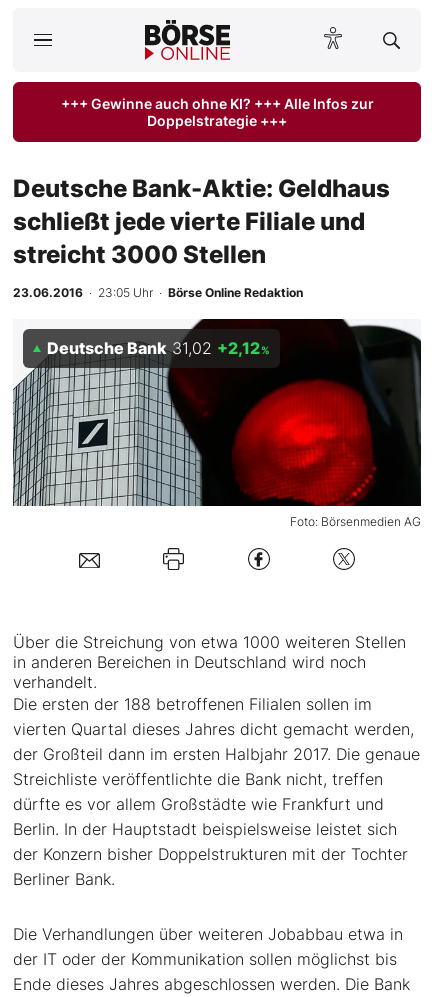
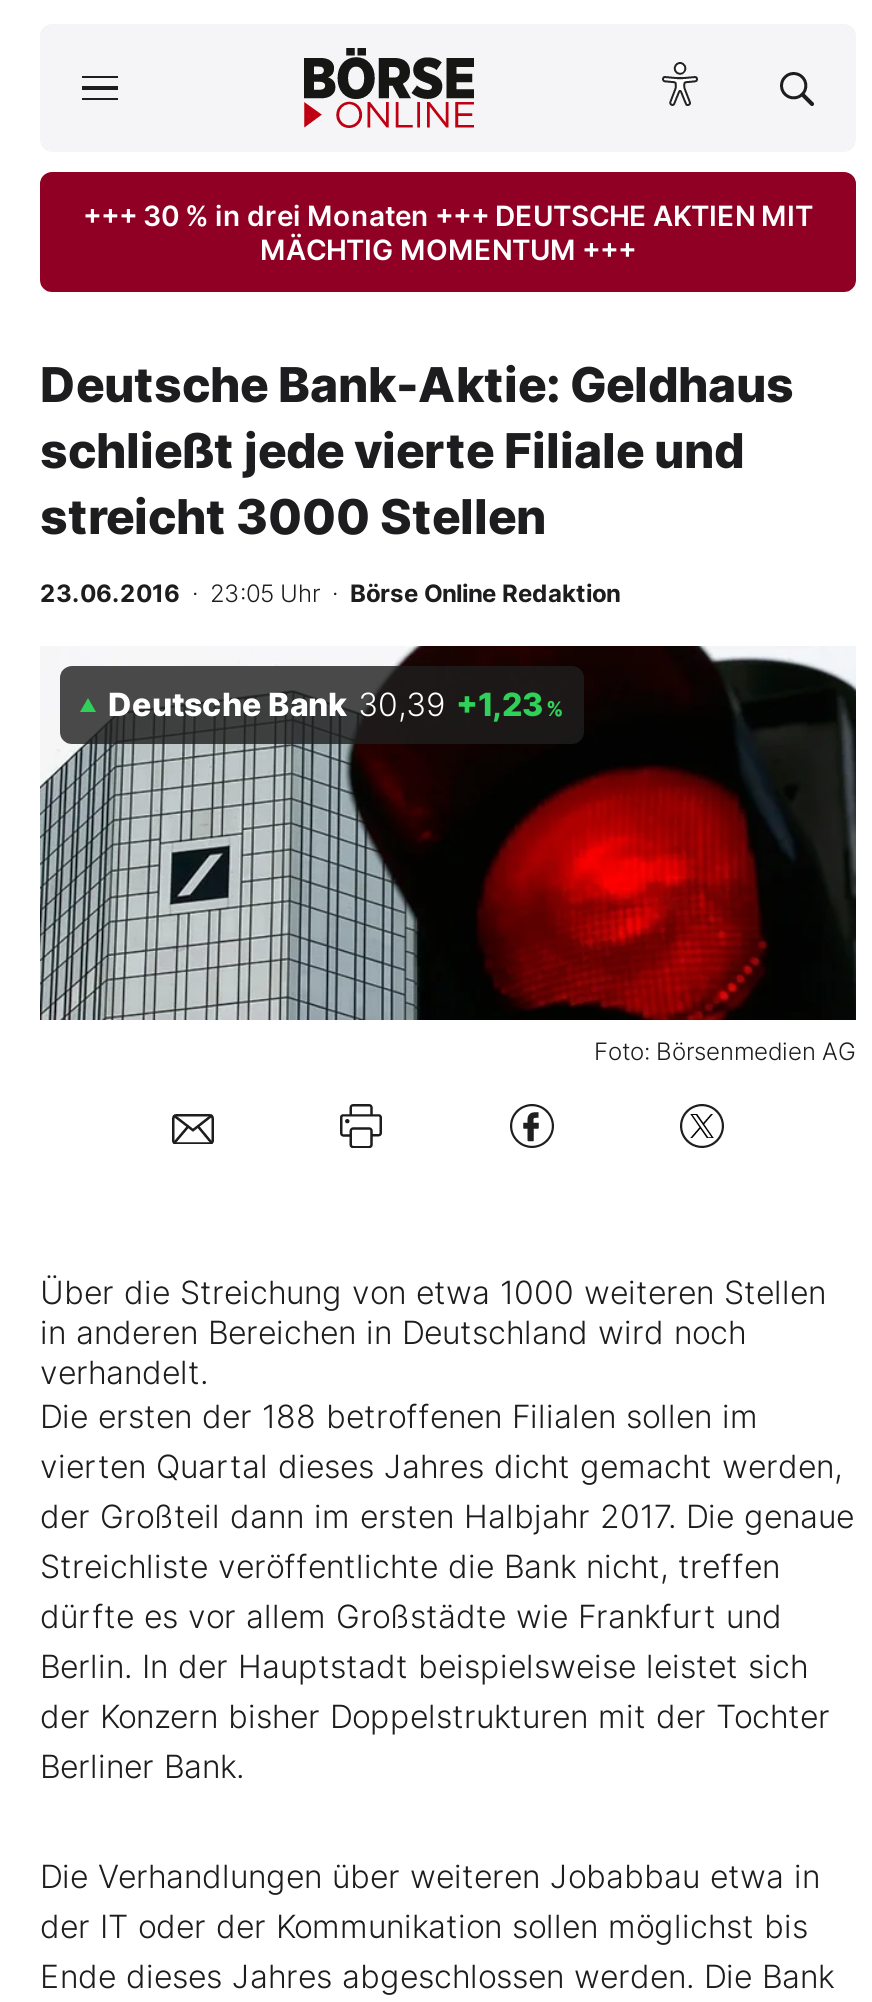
[60,95,373,129] +++ Gewinne auch ohne KI? +++ Alle Infos zur | Doppelstrategie +++ -> [83,198,813,266] +++ 30 % in drei Monaten +++ DEUTSCHE AKTIEN MIT | MÄCHTIG MOMENTUM +++
[47,338,270,358] Deutsche Bank 31,02 +2,12% -> [108,684,564,724] Deutsche Bank 30,39 +1,23%

